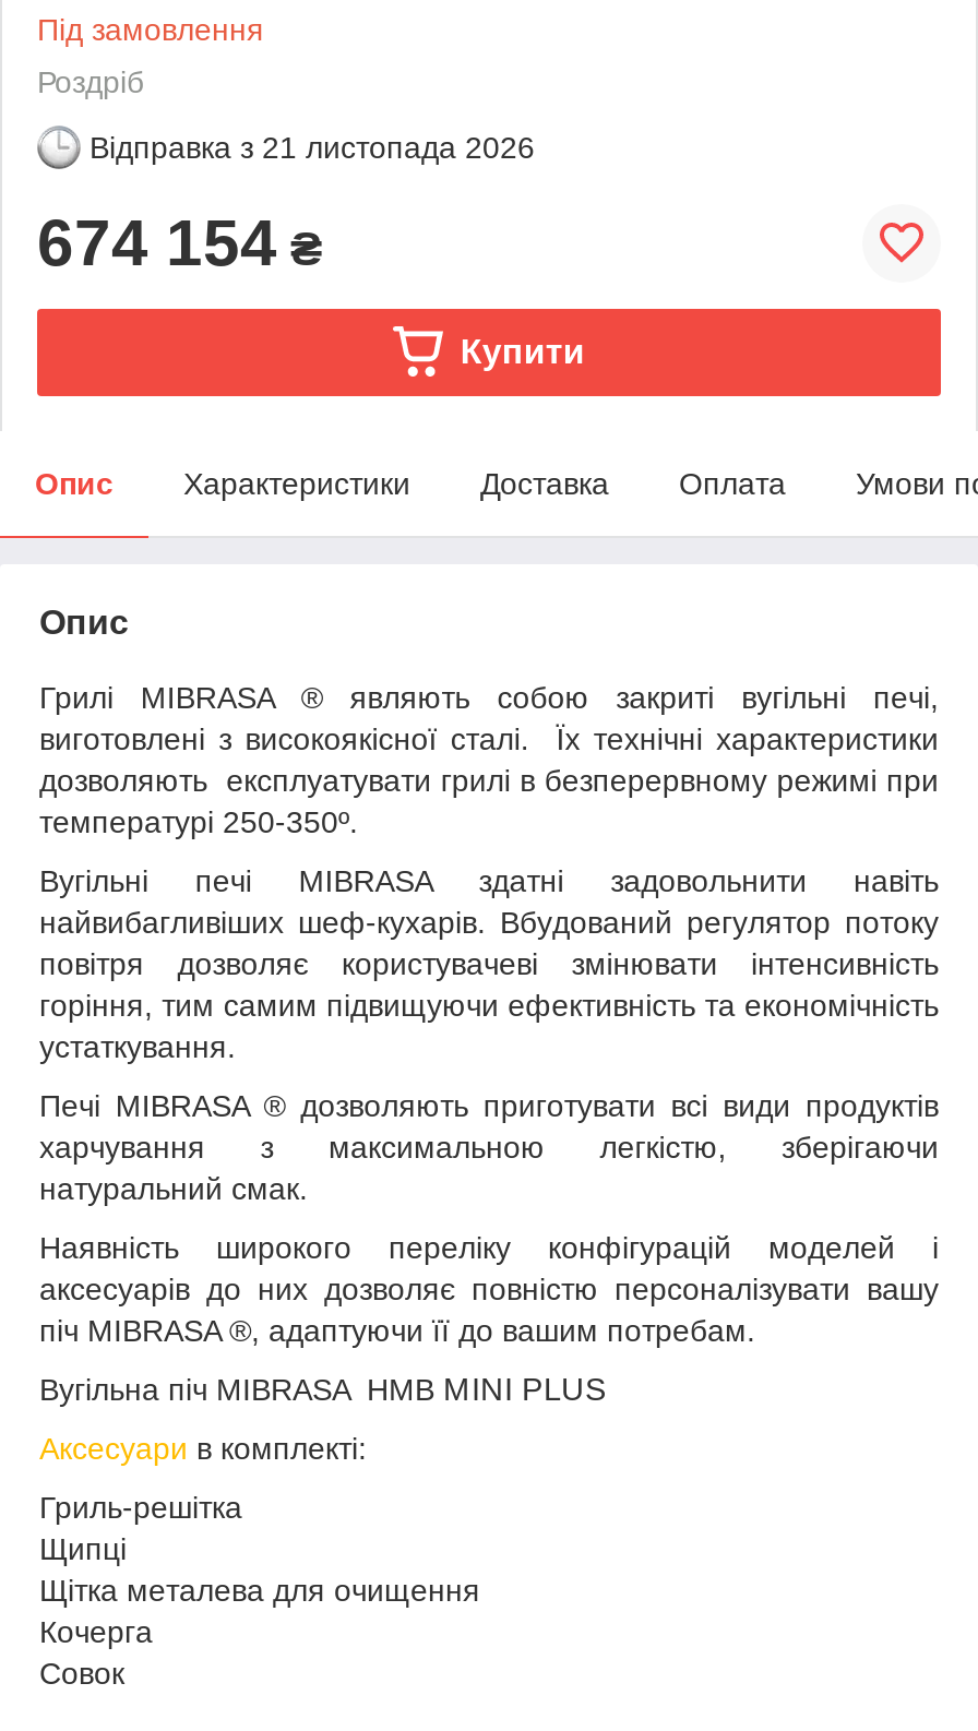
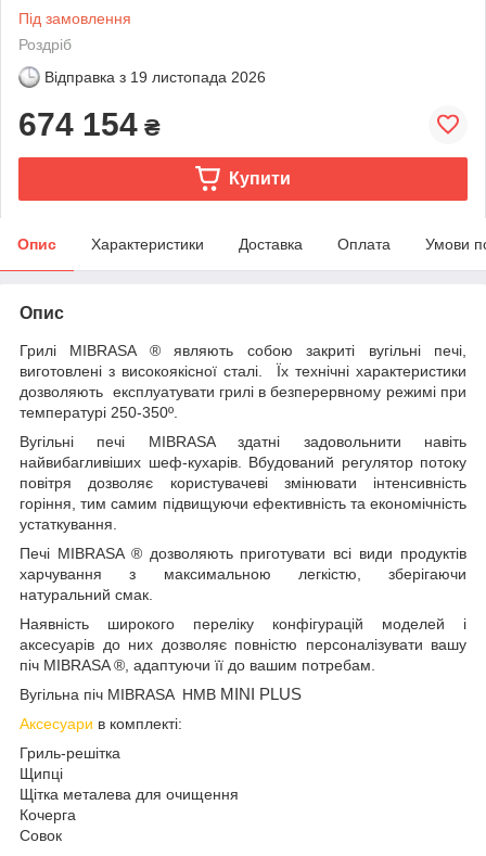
[90,129,535,164] Відправка з 21 листопада 2026 -> [44,68,266,85] Відправка з 19 листопада 2026

